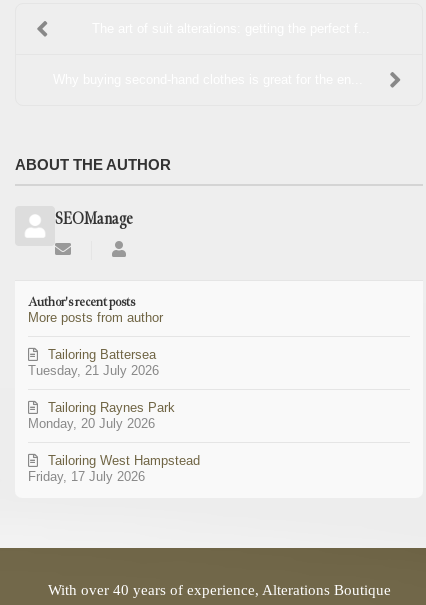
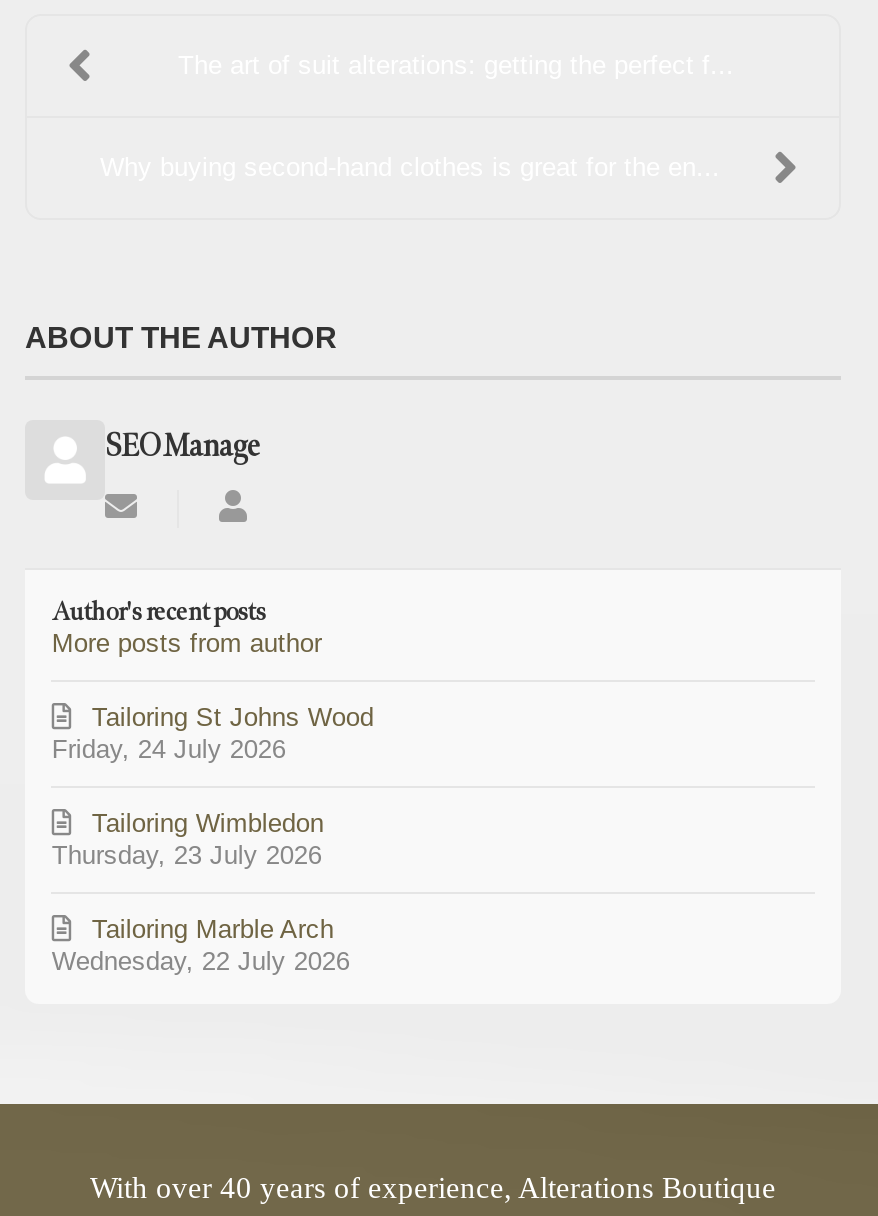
[48,347,156,362] Tailoring Battersea -> [92,702,374,732] Tailoring St Johns Wood
[28,363,159,378] Tuesday, 21 July 2026 -> [52,734,286,764] Friday, 24 July 2026
[48,400,175,415] Tailoring Raynes Park -> [92,808,324,838] Tailoring Wimbledon
[28,416,155,431] Monday, 20 July 2026 -> [52,840,322,870] Thursday, 23 July 2026
[48,453,200,468] Tailoring West Hampstead -> [92,914,334,944] Tailoring Marble Arch
[28,469,145,484] Friday, 17 July 2026 -> [52,946,350,976] Wednesday, 22 July 2026

